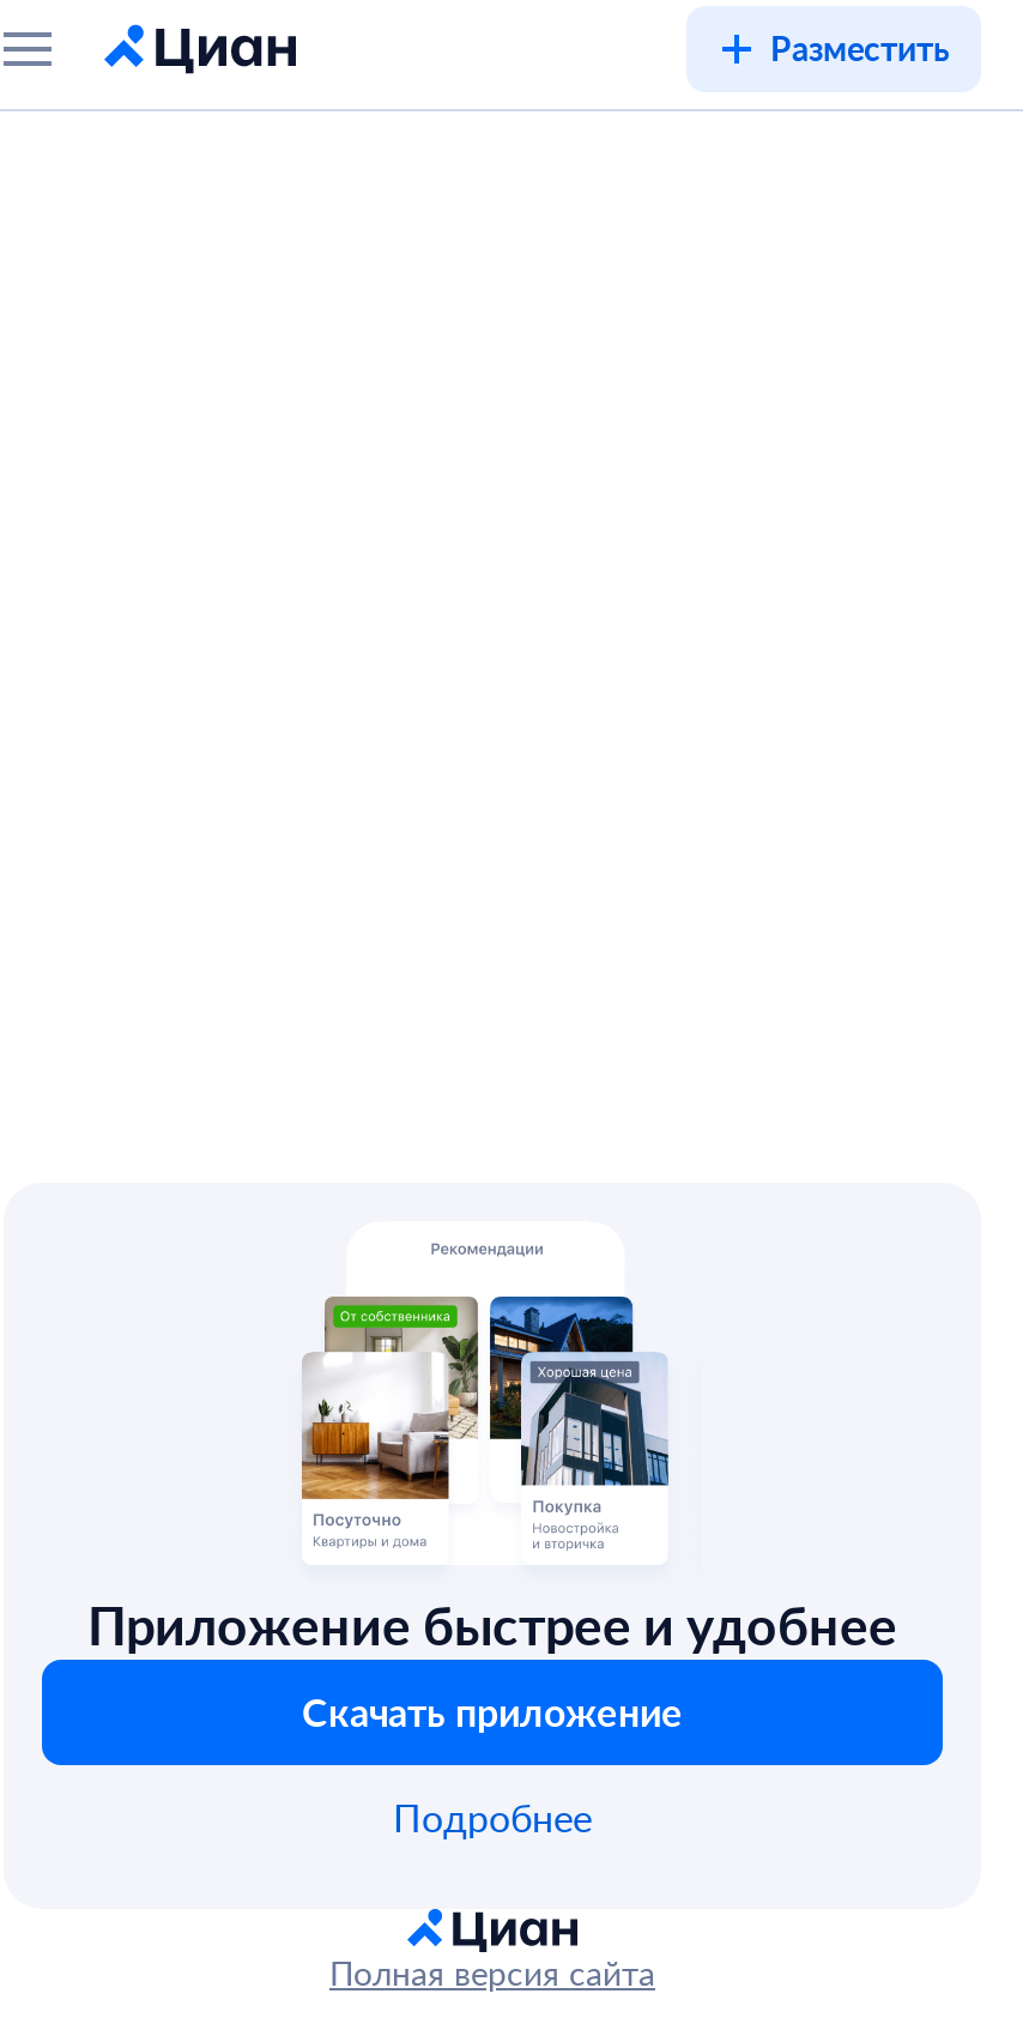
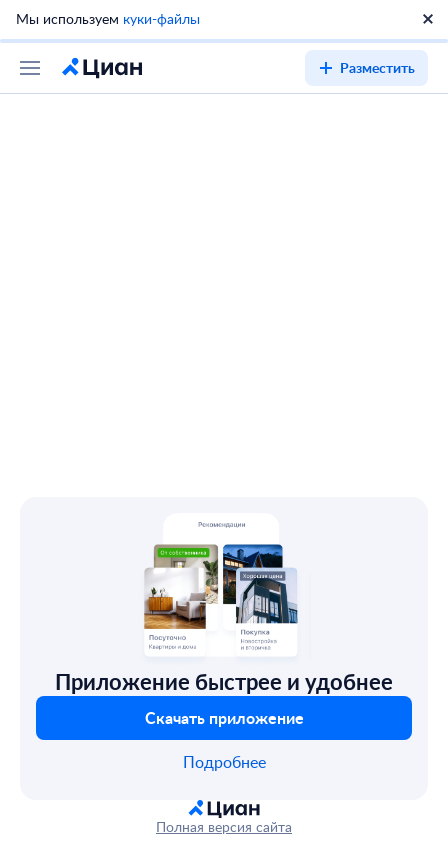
none -> [16,9,200,28] Мы используем куки-файлы
moved [770,25,950,71] -> [340,58,415,77]: Разместить

